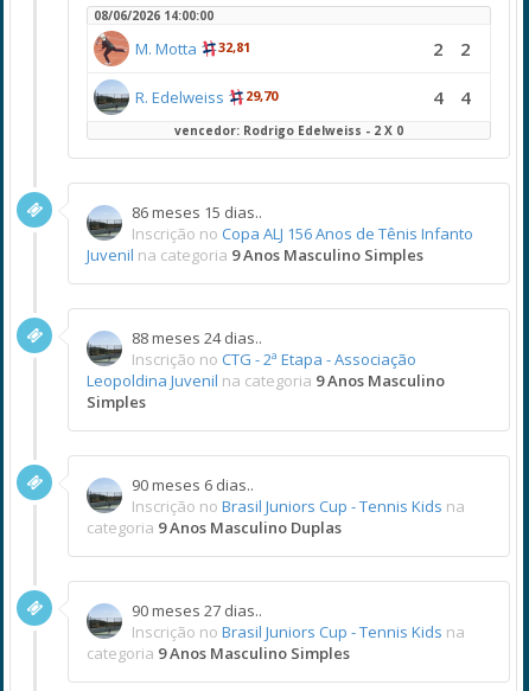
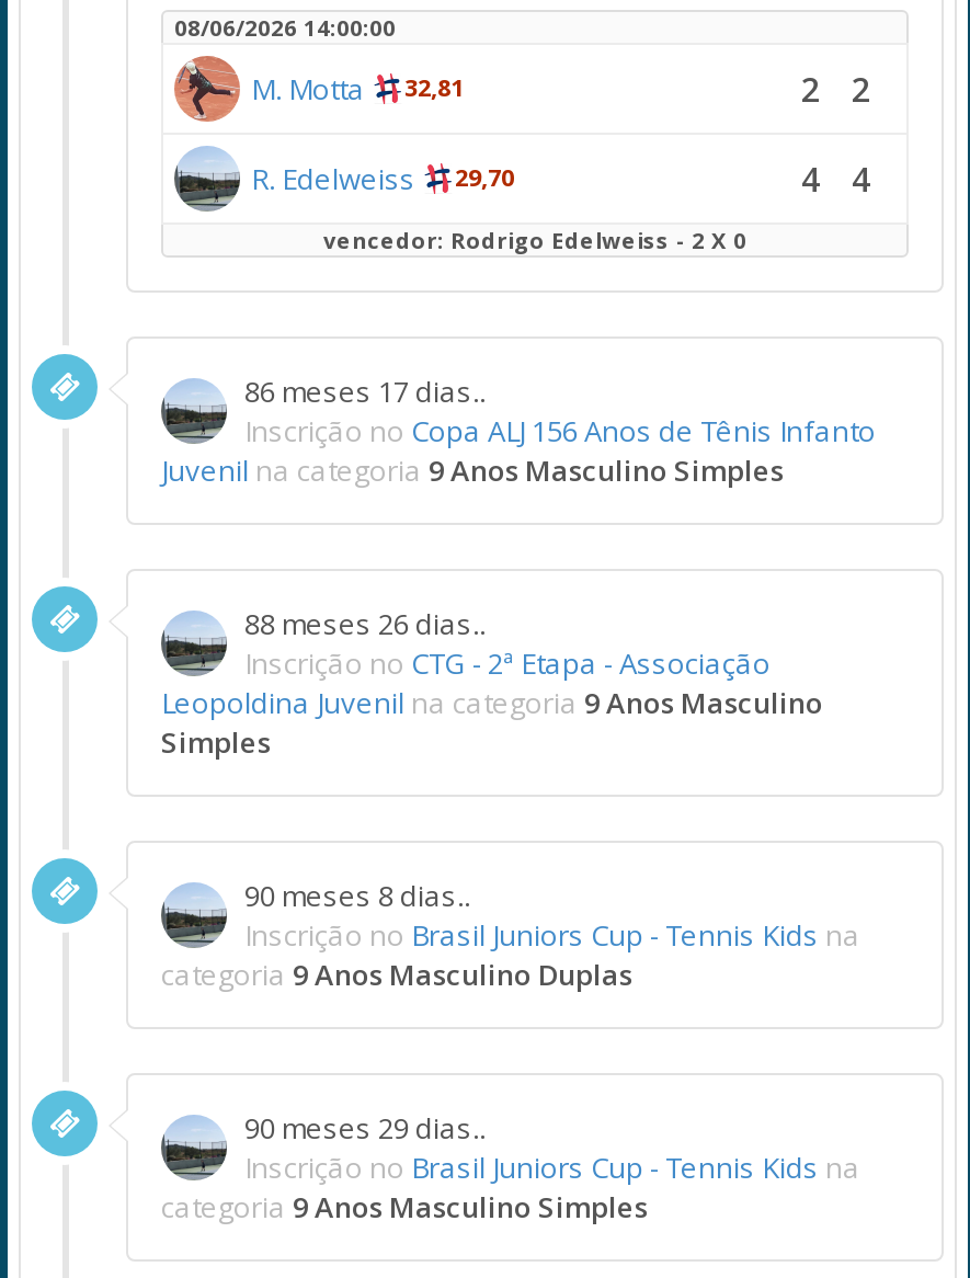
[132,201,262,223] 86 meses 15 dias.. -> [244,372,486,411] 86 meses 17 dias..
[132,327,262,348] 88 meses 24 dias.. -> [244,604,486,643] 88 meses 26 dias..
[132,474,254,495] 90 meses 6 dias.. -> [244,876,470,915] 90 meses 8 dias..
[132,600,262,621] 90 meses 27 dias.. -> [244,1108,486,1148] 90 meses 29 dias..

